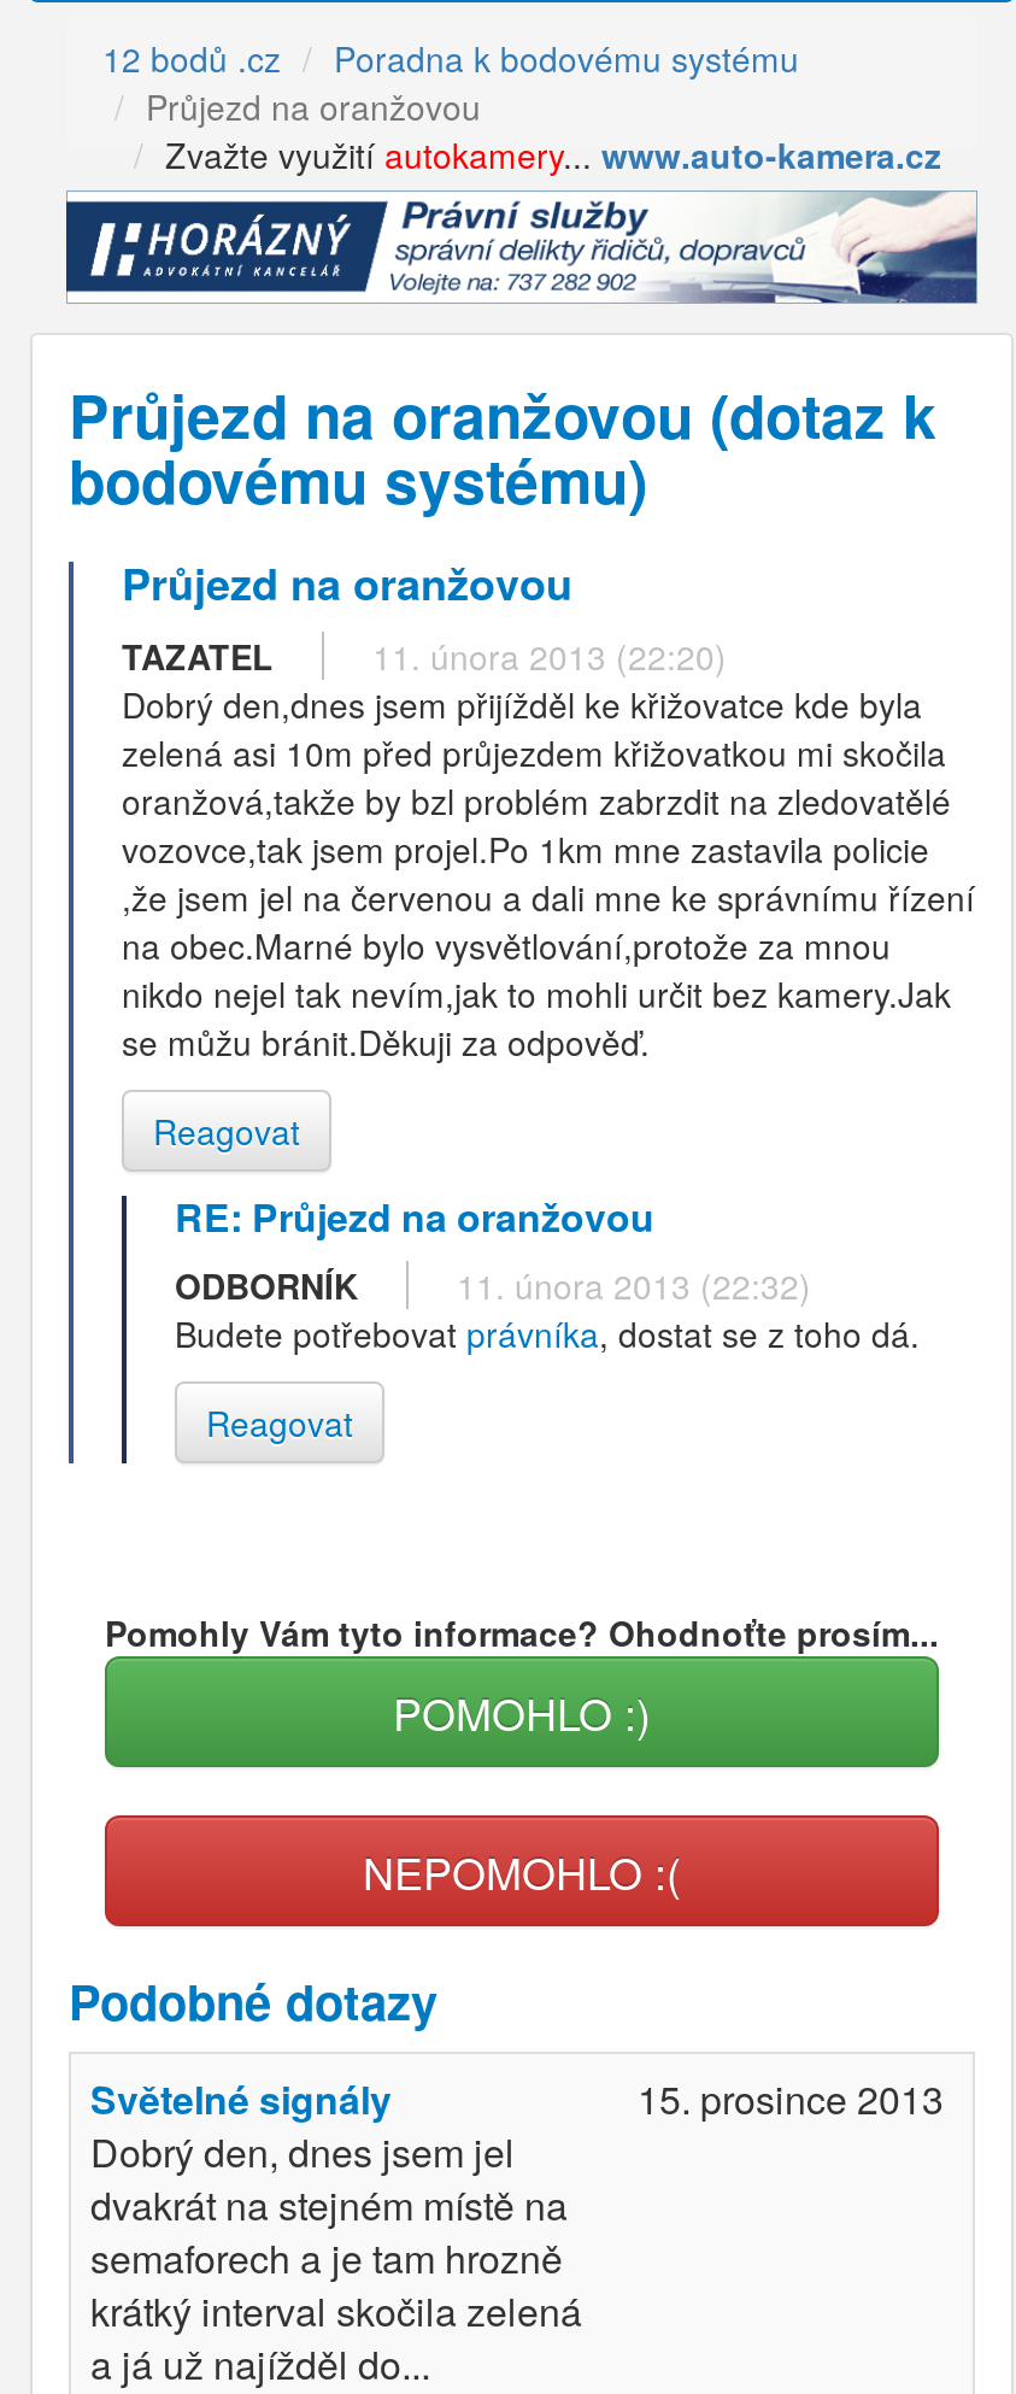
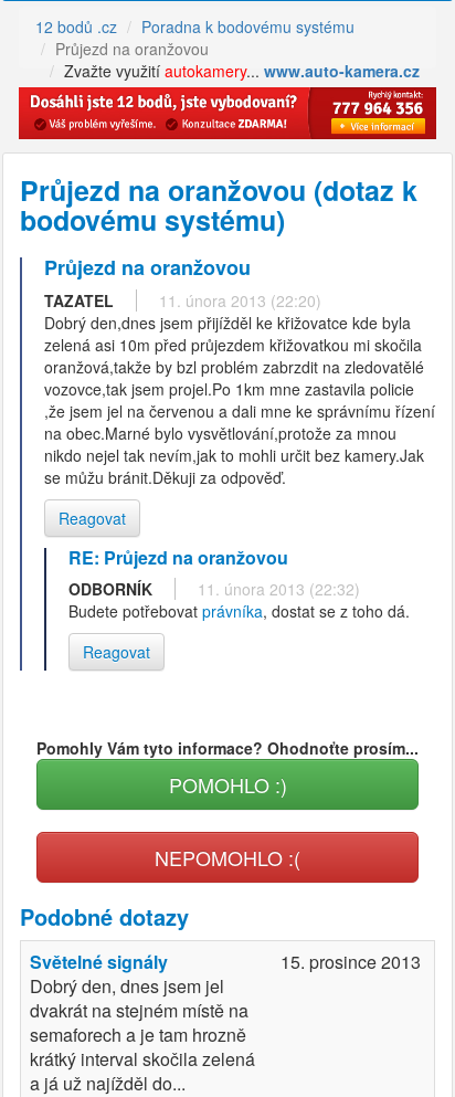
[64,188,980,306] [image] -> [18,86,437,140] [image]

